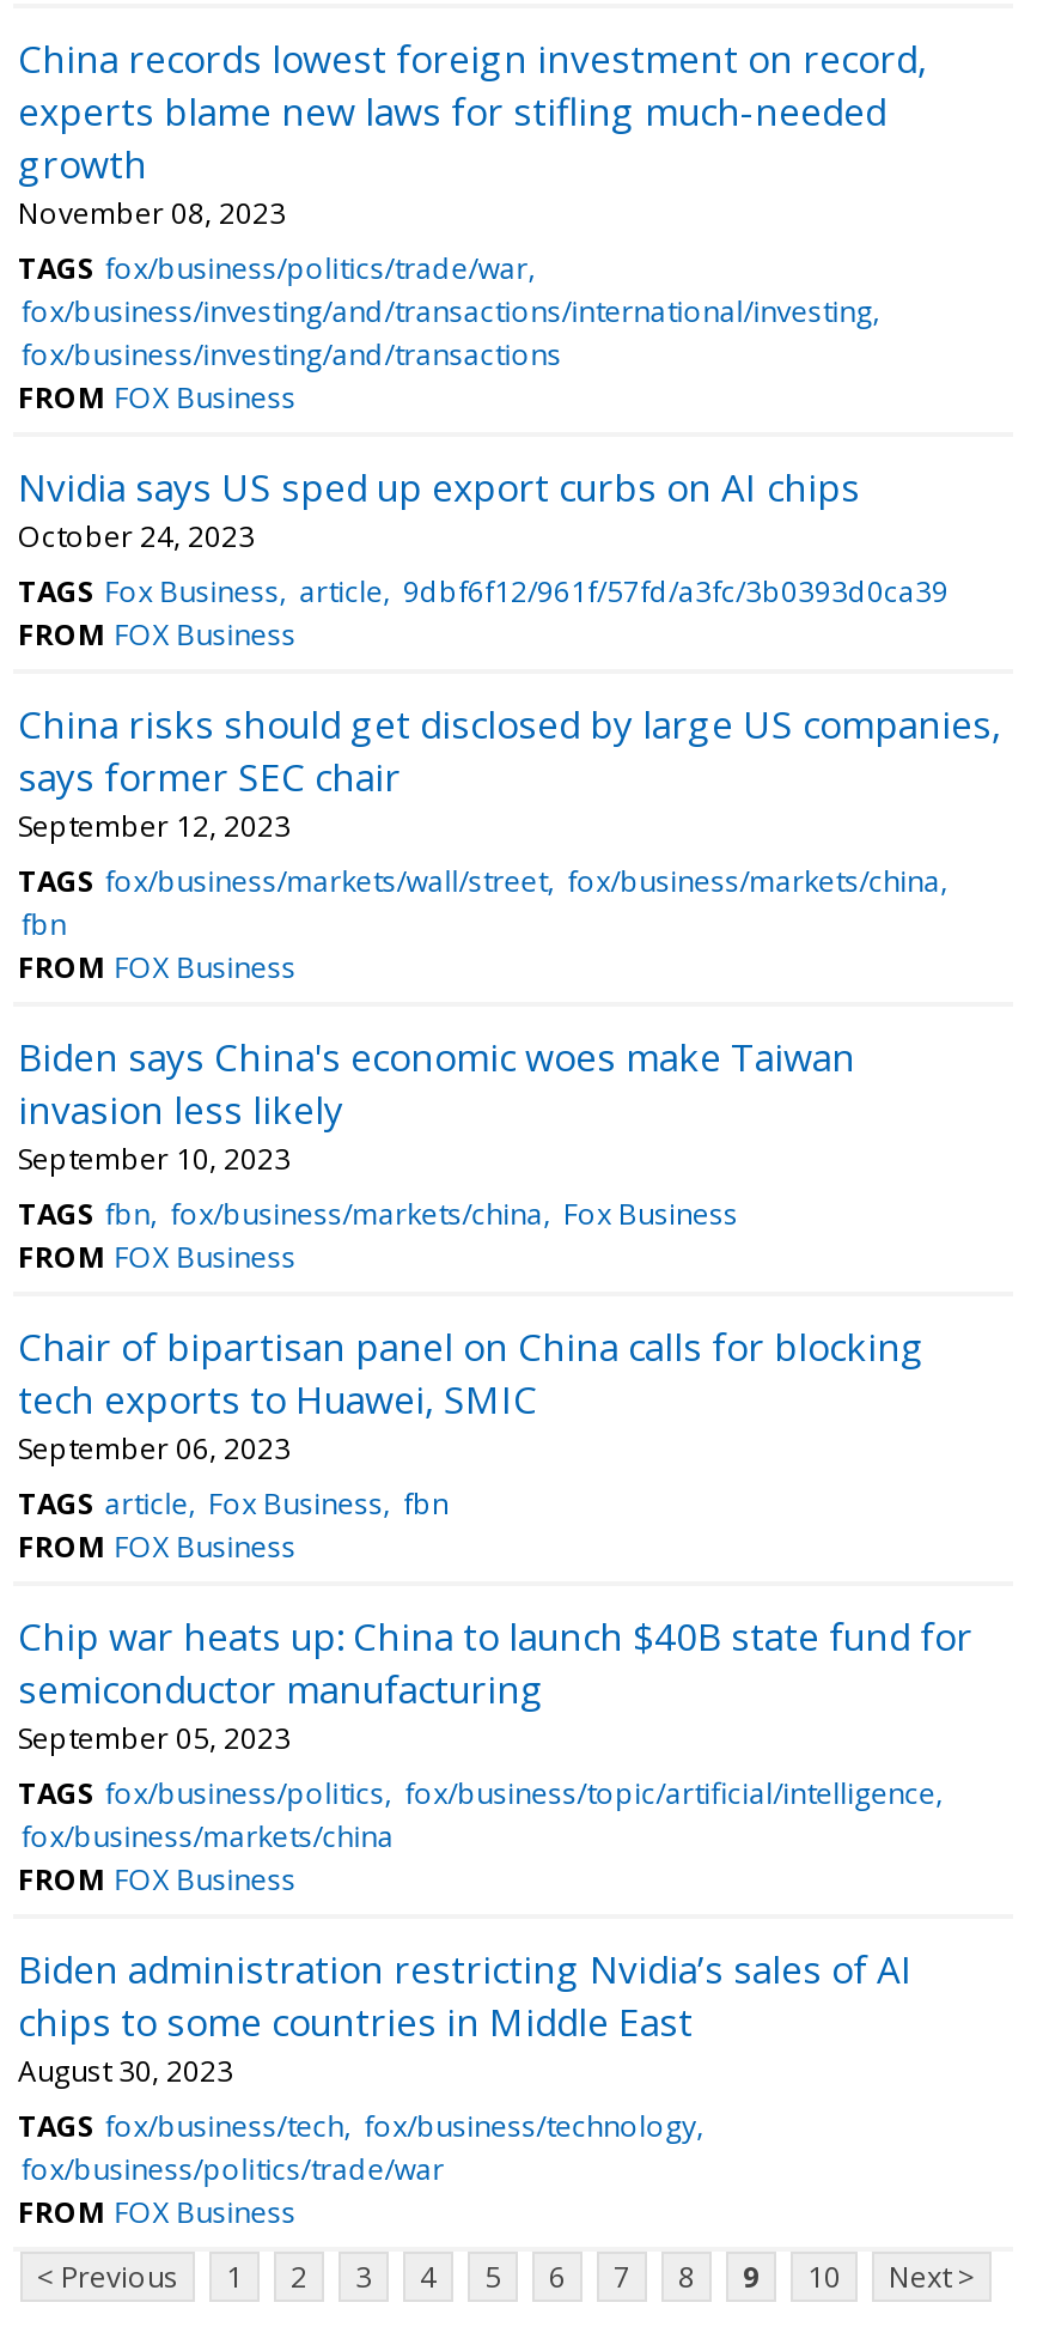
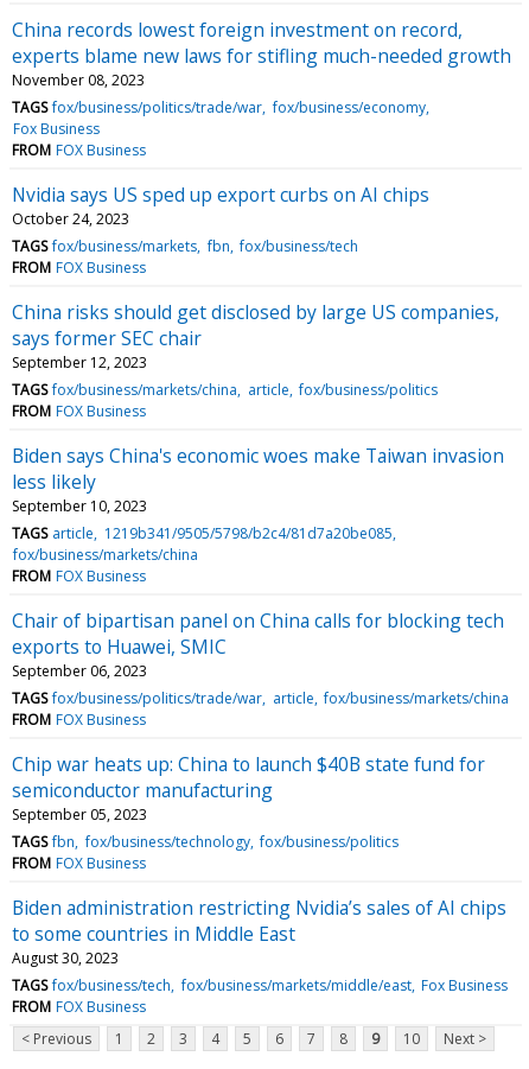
[18,248,872,374] TAGS fox/business/politics/trade/war | fox/business/investing/and/transactions/international/investing | fox/business/investing/and/transactions -> [12,97,425,139] TAGS fox/business/politics/trade/war fox/business/economy | Fox Business
[18,571,948,611] TAGS Fox Business article 9dbf6f12/961f/57fd/a3fc/3b0393d0ca39 -> [12,236,358,256] TAGS fox/business/markets fbn fox/business/tech
[18,860,940,944] TAGS fox/business/markets/wall/street fox/business/markets/china | fbn -> [12,380,438,400] TAGS fox/business/markets/china article fox/business/politics
[18,1193,738,1234] TAGS fbn fox/business/markets/china Fox Business -> [12,523,392,543] TAGS article 1219b341/9505/5798/b2c4/81d7a20be085
[18,1483,448,1524] TAGS article Fox Business fbn -> [12,688,509,708] TAGS fox/business/politics/trade/war article fox/business/markets/china
[18,1773,936,1813] TAGS fox/business/politics fox/business/topic/artificial/intelligence -> [12,832,398,852] TAGS fbn fox/business/technology fox/business/politics
moved [21,1816,394,1856] -> [13,544,198,565]: fox/business/markets/china
[18,2105,696,2189] TAGS fox/business/tech fox/business/technology | fox/business/politics/trade/war -> [12,975,508,995] TAGS fox/business/tech fox/business/markets/middle/east Fox Business

